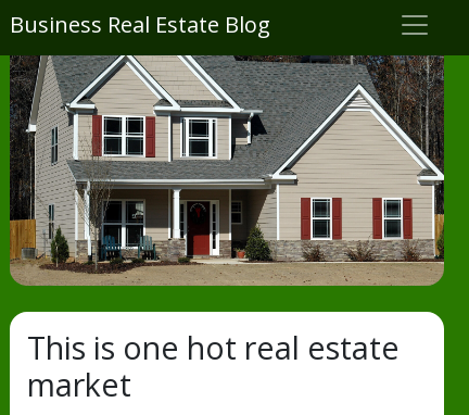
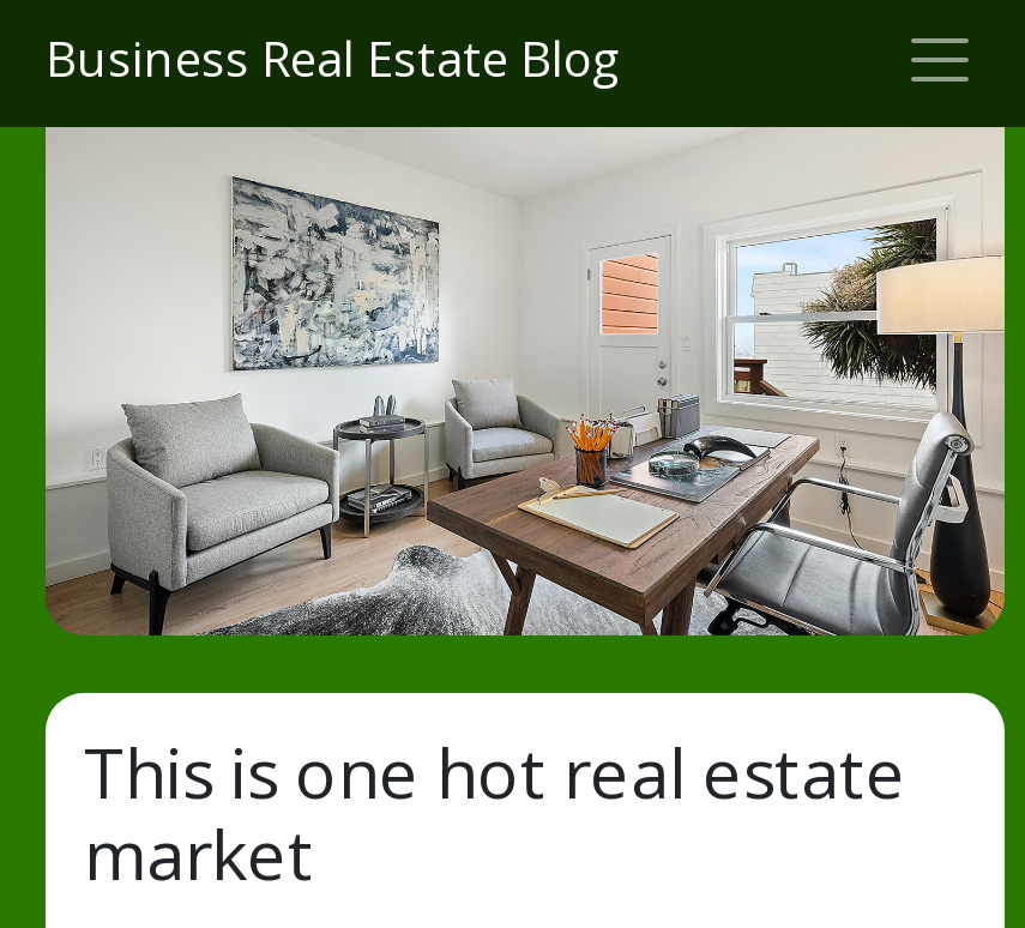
[9,55,445,287] [image] -> [43,125,1007,638] [image]

